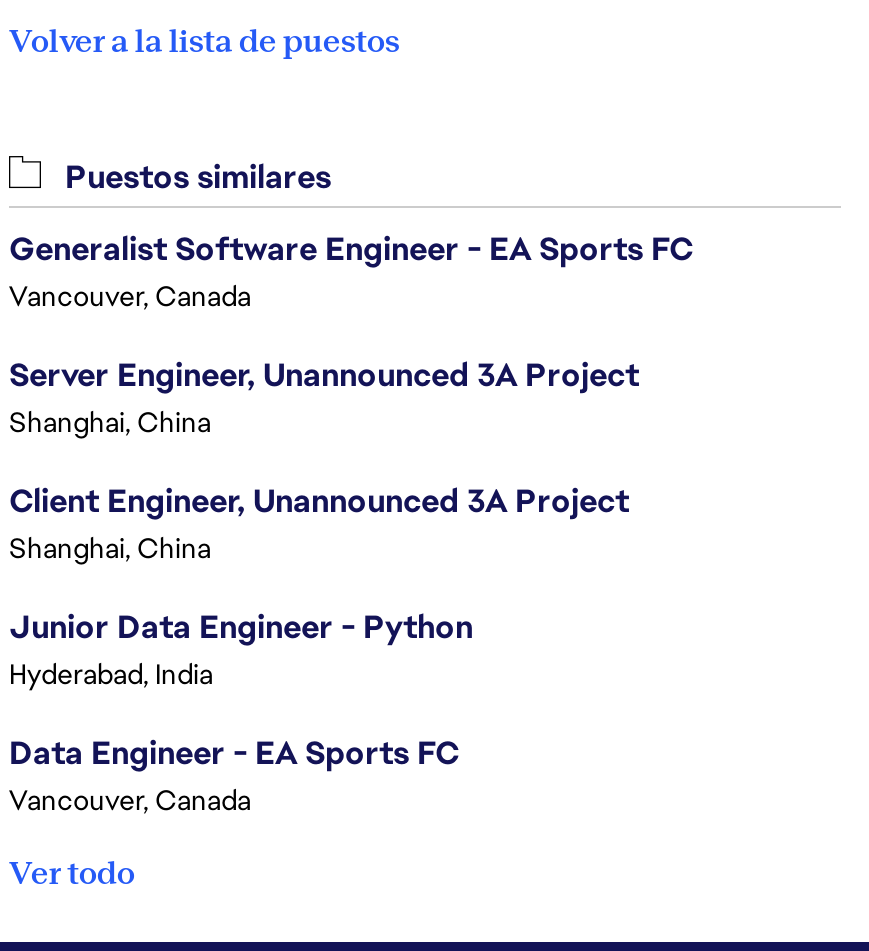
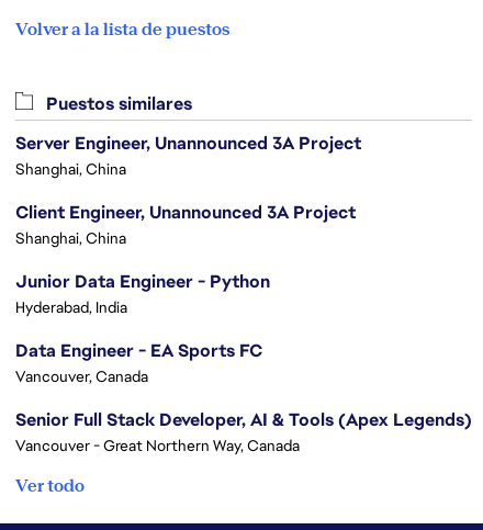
[9,228,693,314] Generalist Software Engineer - EA Sports FC | Vancouver, Canada -> none
moved [9,354,639,818] -> [15,132,361,386]: Server Engineer, Unannounced 3A Project | Shanghai, China | Client Engineer, Unannounced 3A Project | Shanghai, China | Junior Data Engineer - Python | Hyderabad, India | Data Engineer - EA Sports FC | Vancouver, Canada
none -> [15,408,472,455] Senior Full Stack Developer, AI & Tools (Apex Legends) | Vancouver - Great Northern Way, Canada

